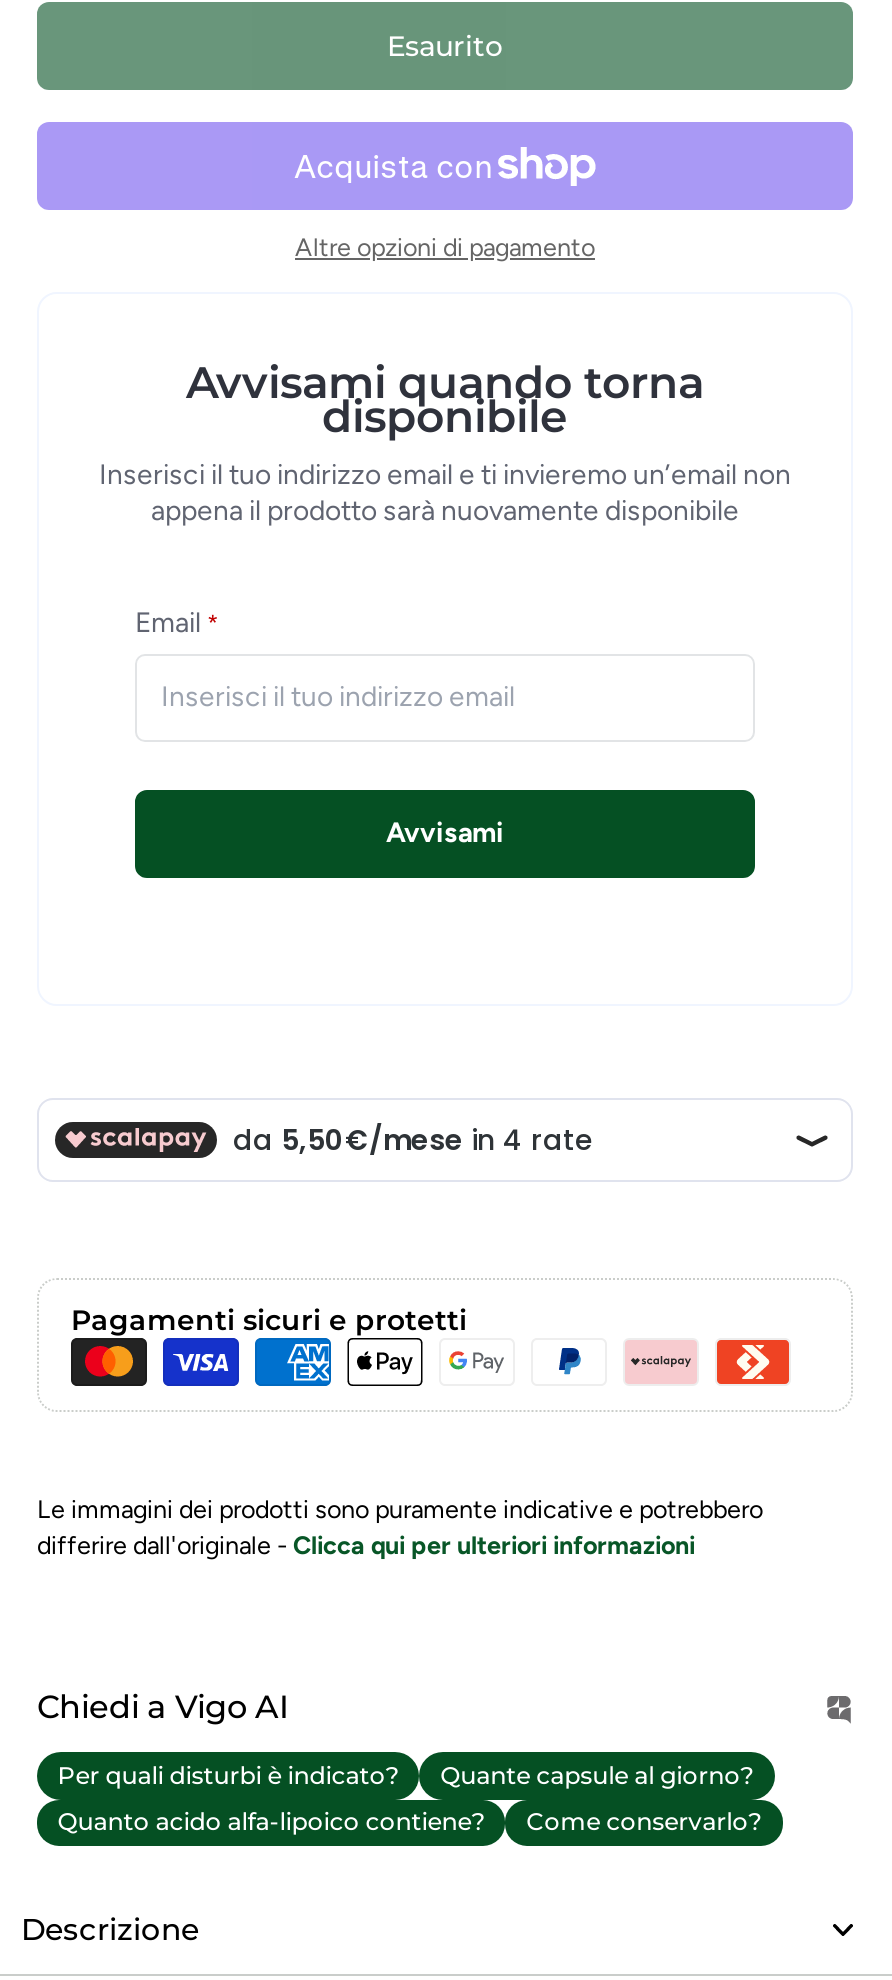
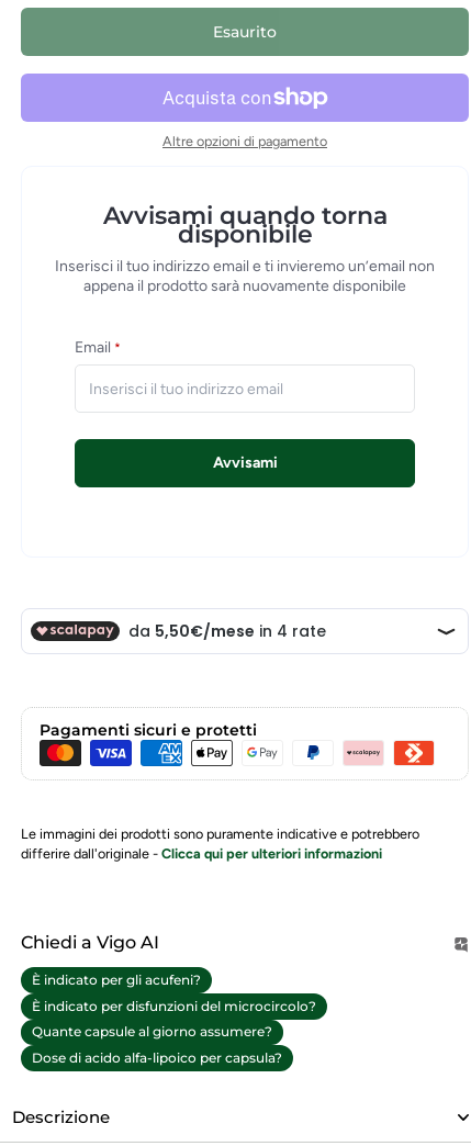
[57,1759,762,1837] Per quali disturbi è indicato? | Quante capsule al giorno? | Quanto acido alfa-lipoico contiene? | Come conservarlo? -> [32,972,316,1066] È indicato per gli acufeni? | È indicato per disfunzioni del microcircolo? | Quante capsule al giorno assumere? | Dose di acido alfa‑lipoico per capsula?

